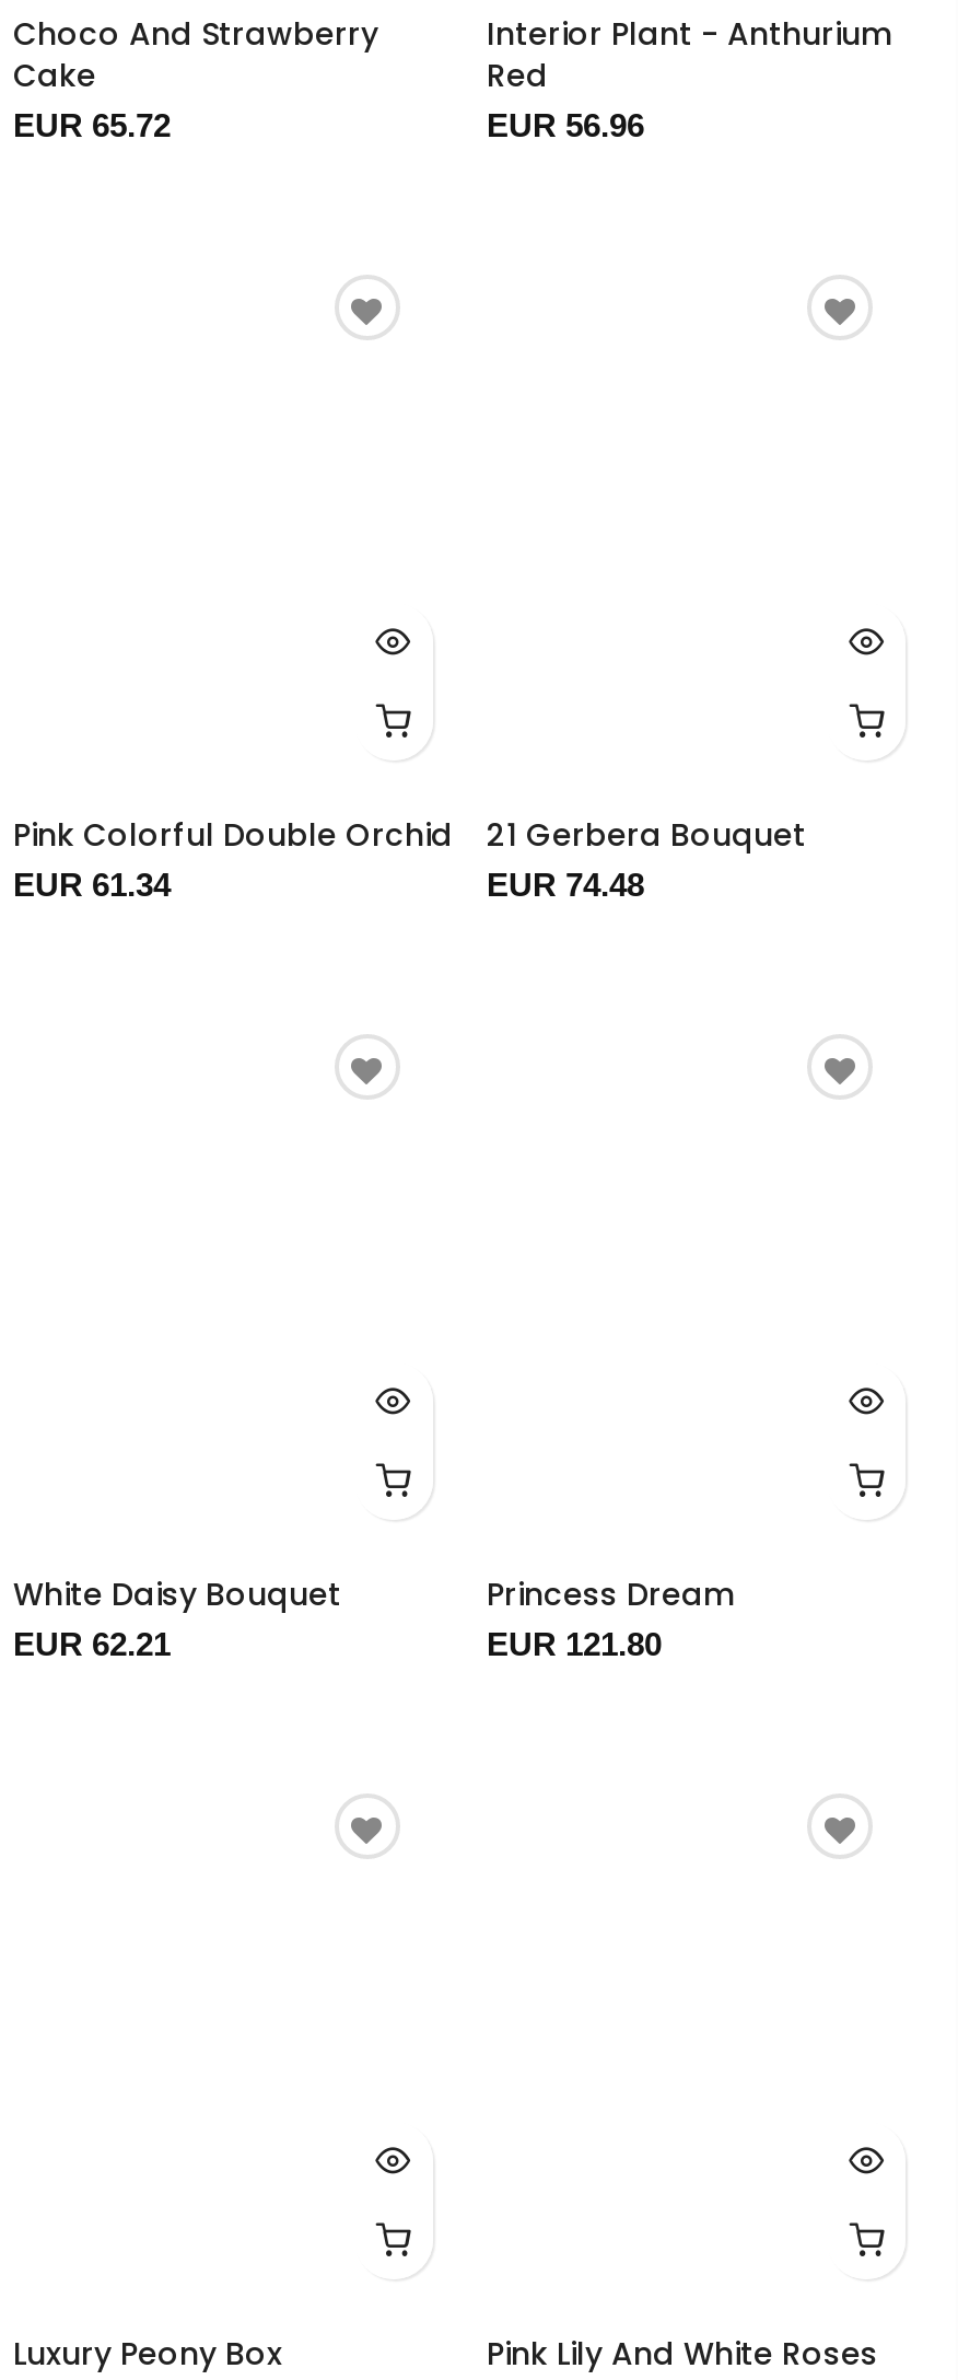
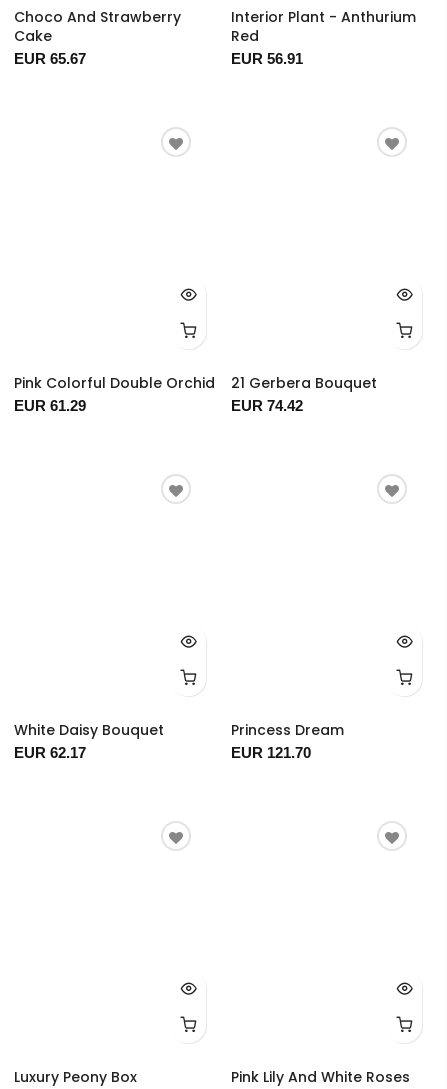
[13,105,171,143] EUR 65.72 -> [14,50,86,67] EUR 65.67
[487,105,644,143] EUR 56.96 -> [230,50,302,67] EUR 56.91
[13,865,171,902] EUR 61.34 -> [14,397,86,414] EUR 61.29
[487,865,644,902] EUR 74.48 -> [230,397,302,414] EUR 74.42
[13,1625,171,1662] EUR 62.21 -> [14,744,86,761] EUR 62.17
[487,1625,662,1662] EUR 121.80 -> [230,744,310,761] EUR 121.70

